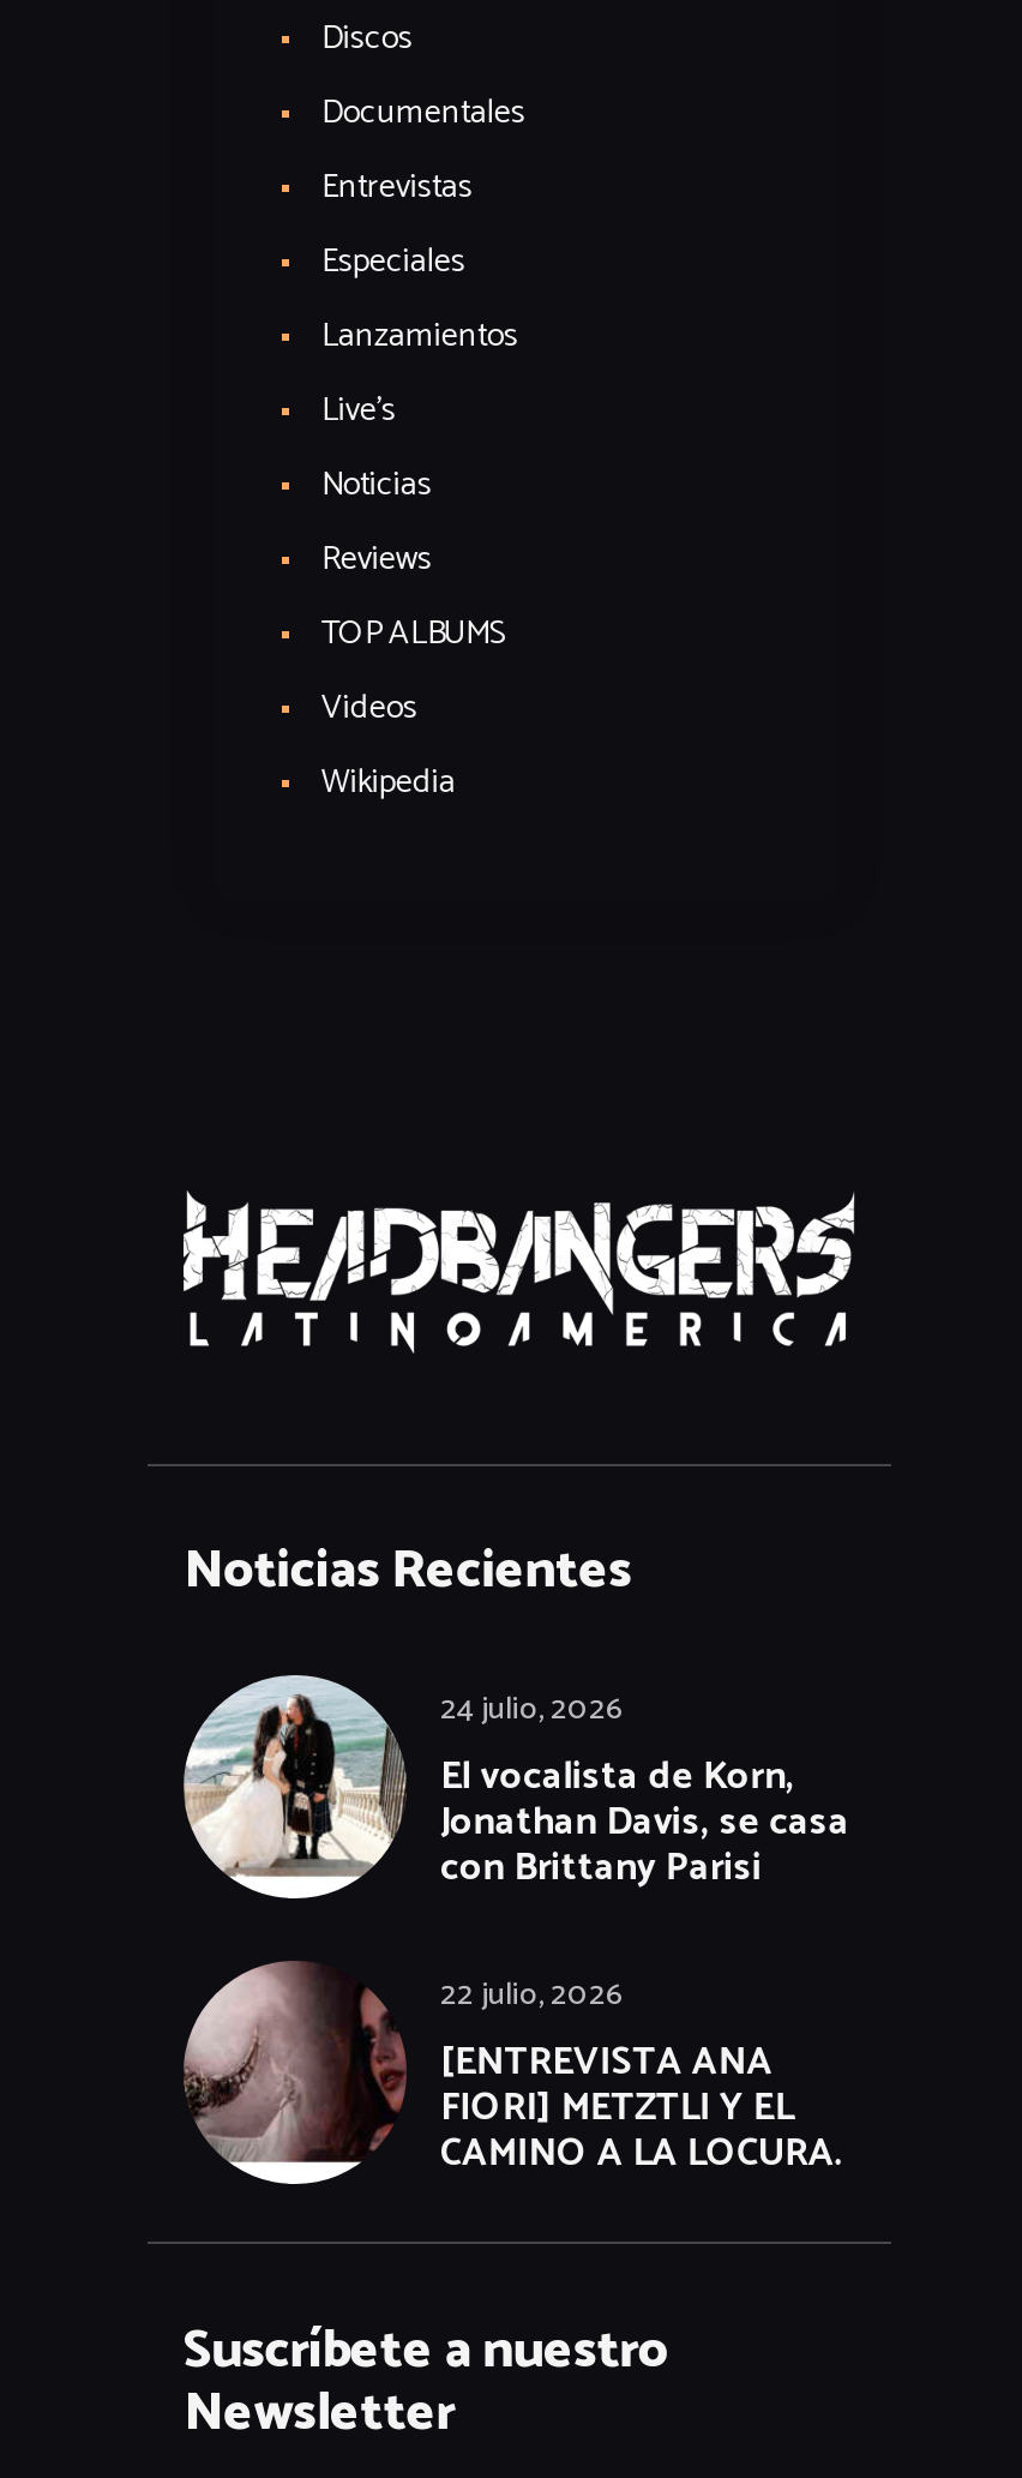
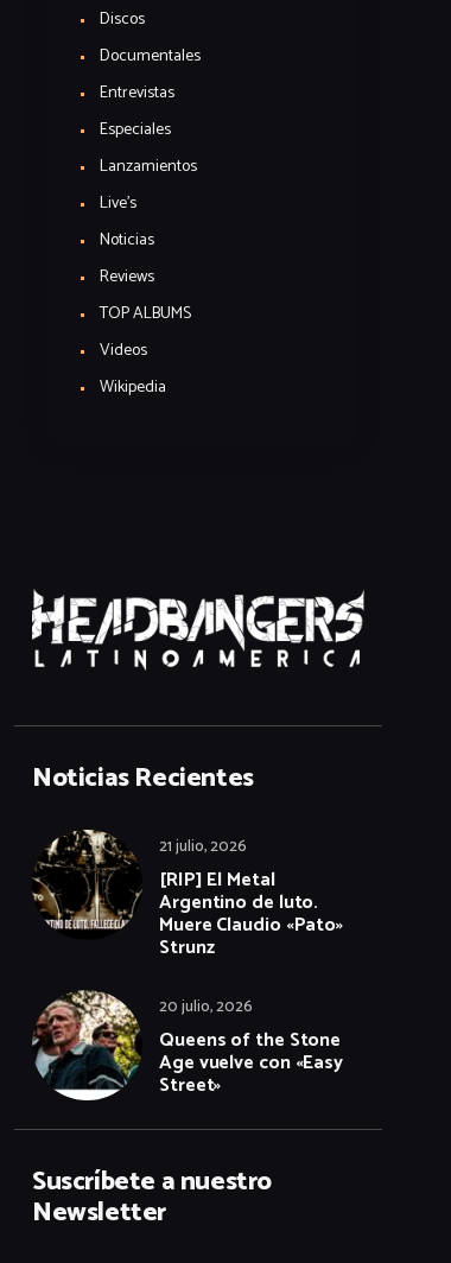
[181,1673,850,1901] [image] | 24 julio, 2026 | El vocalista de Korn, | Jonathan Davis, se casa | con Brittany Parisi -> [33,829,343,963] [image] | 21 julio, 2026 | [RIP] El Metal | Argentino de luto. | Muere Claudio «Pato» | Strunz
[184,1961,844,2186] [image] | 22 julio, 2026 | [ENTREVISTA ANA | FIORI] METZTLI Y EL | CAMINO A LA LOCURA. -> [34,991,343,1101] [image] | 20 julio, 2026 | Queens of the Stone | Age vuelve con «Easy | Street»

